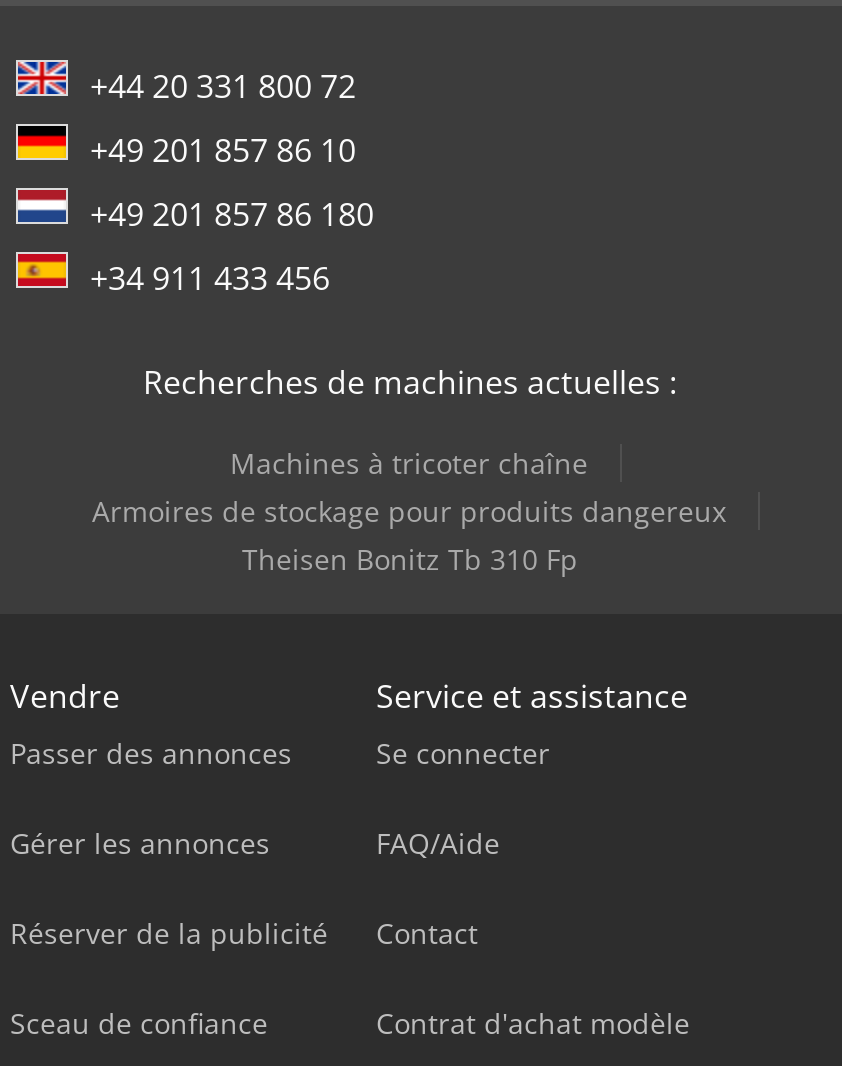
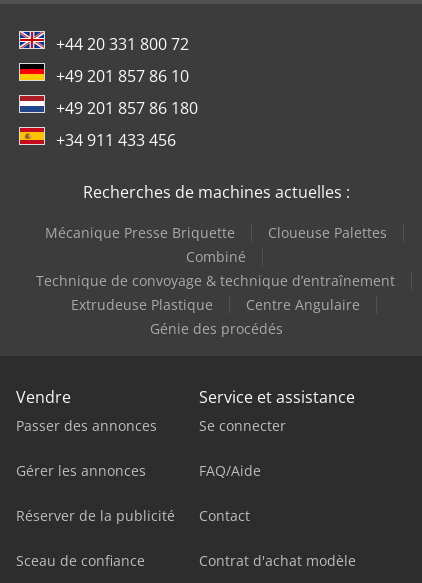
[92,444,726,578] Machines à tricoter chaîne | Armoires de stockage pour produits dangereux | Theisen Bonitz Tb 310 Fp -> [36,223,395,338] Mécanique Presse Briquette | Cloueuse Palettes | Combiné | Technique de convoyage & technique d’entraînement | Extrudeuse Plastique | Centre Angulaire | Génie des procédés

